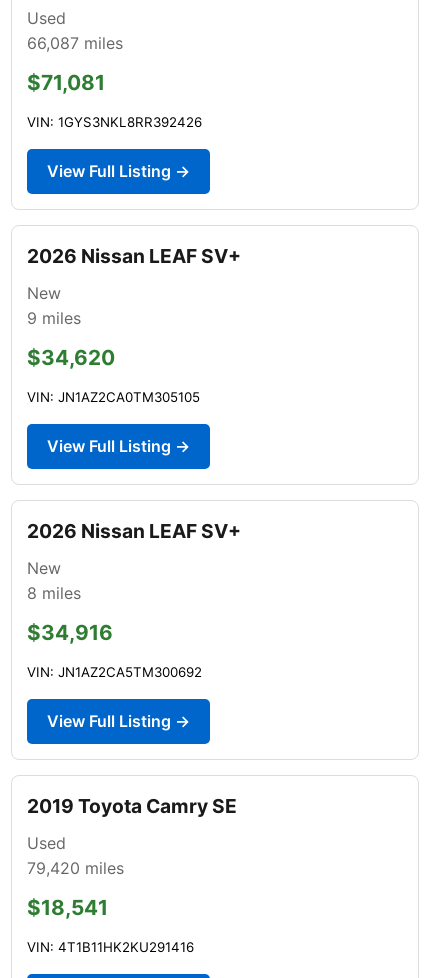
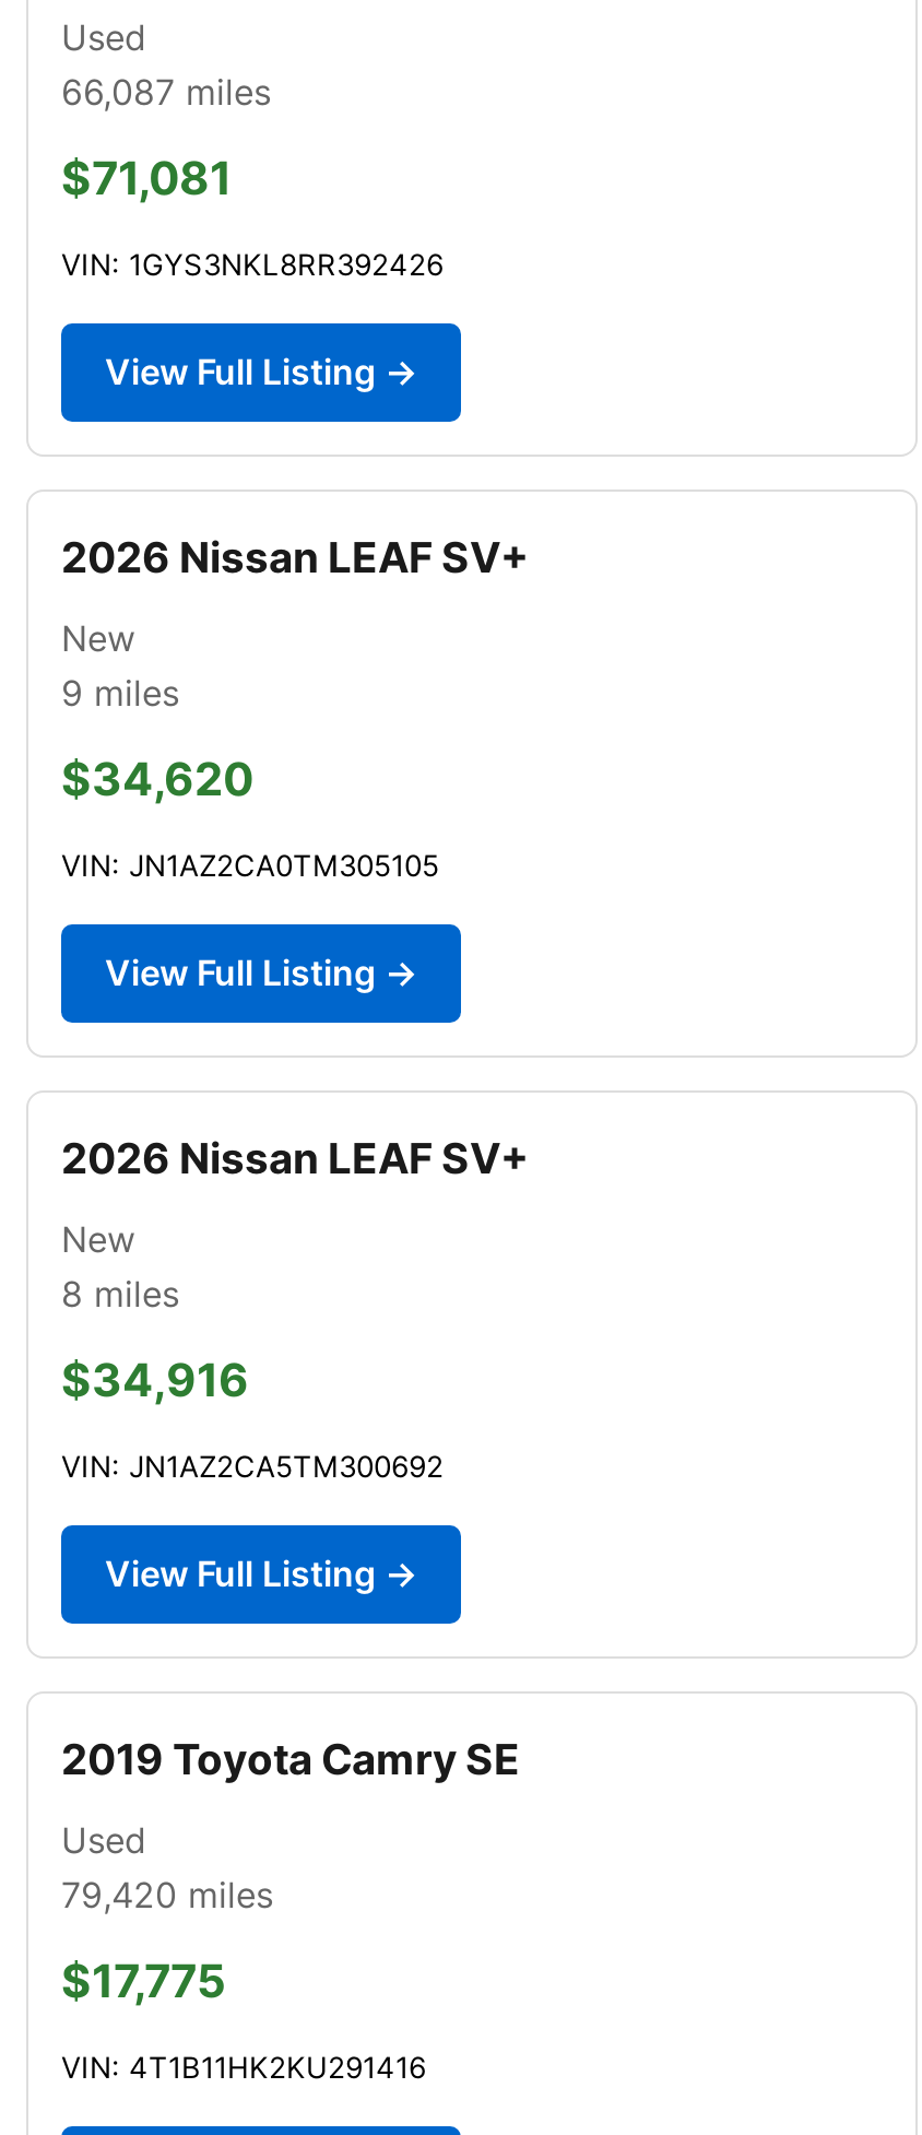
[27,895,108,920] $18,541 -> [61,1953,225,2008] $17,775

